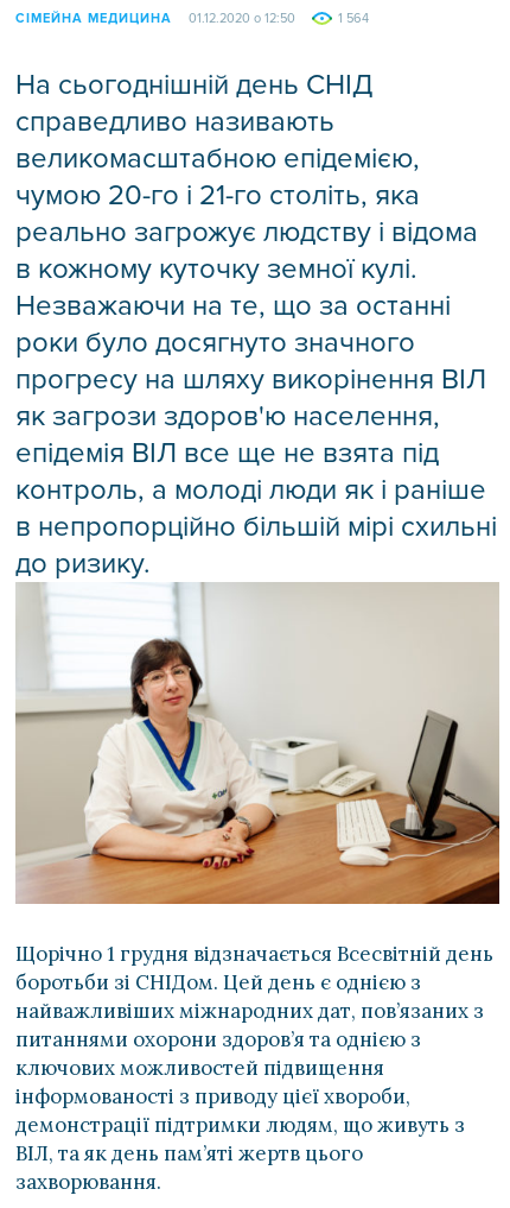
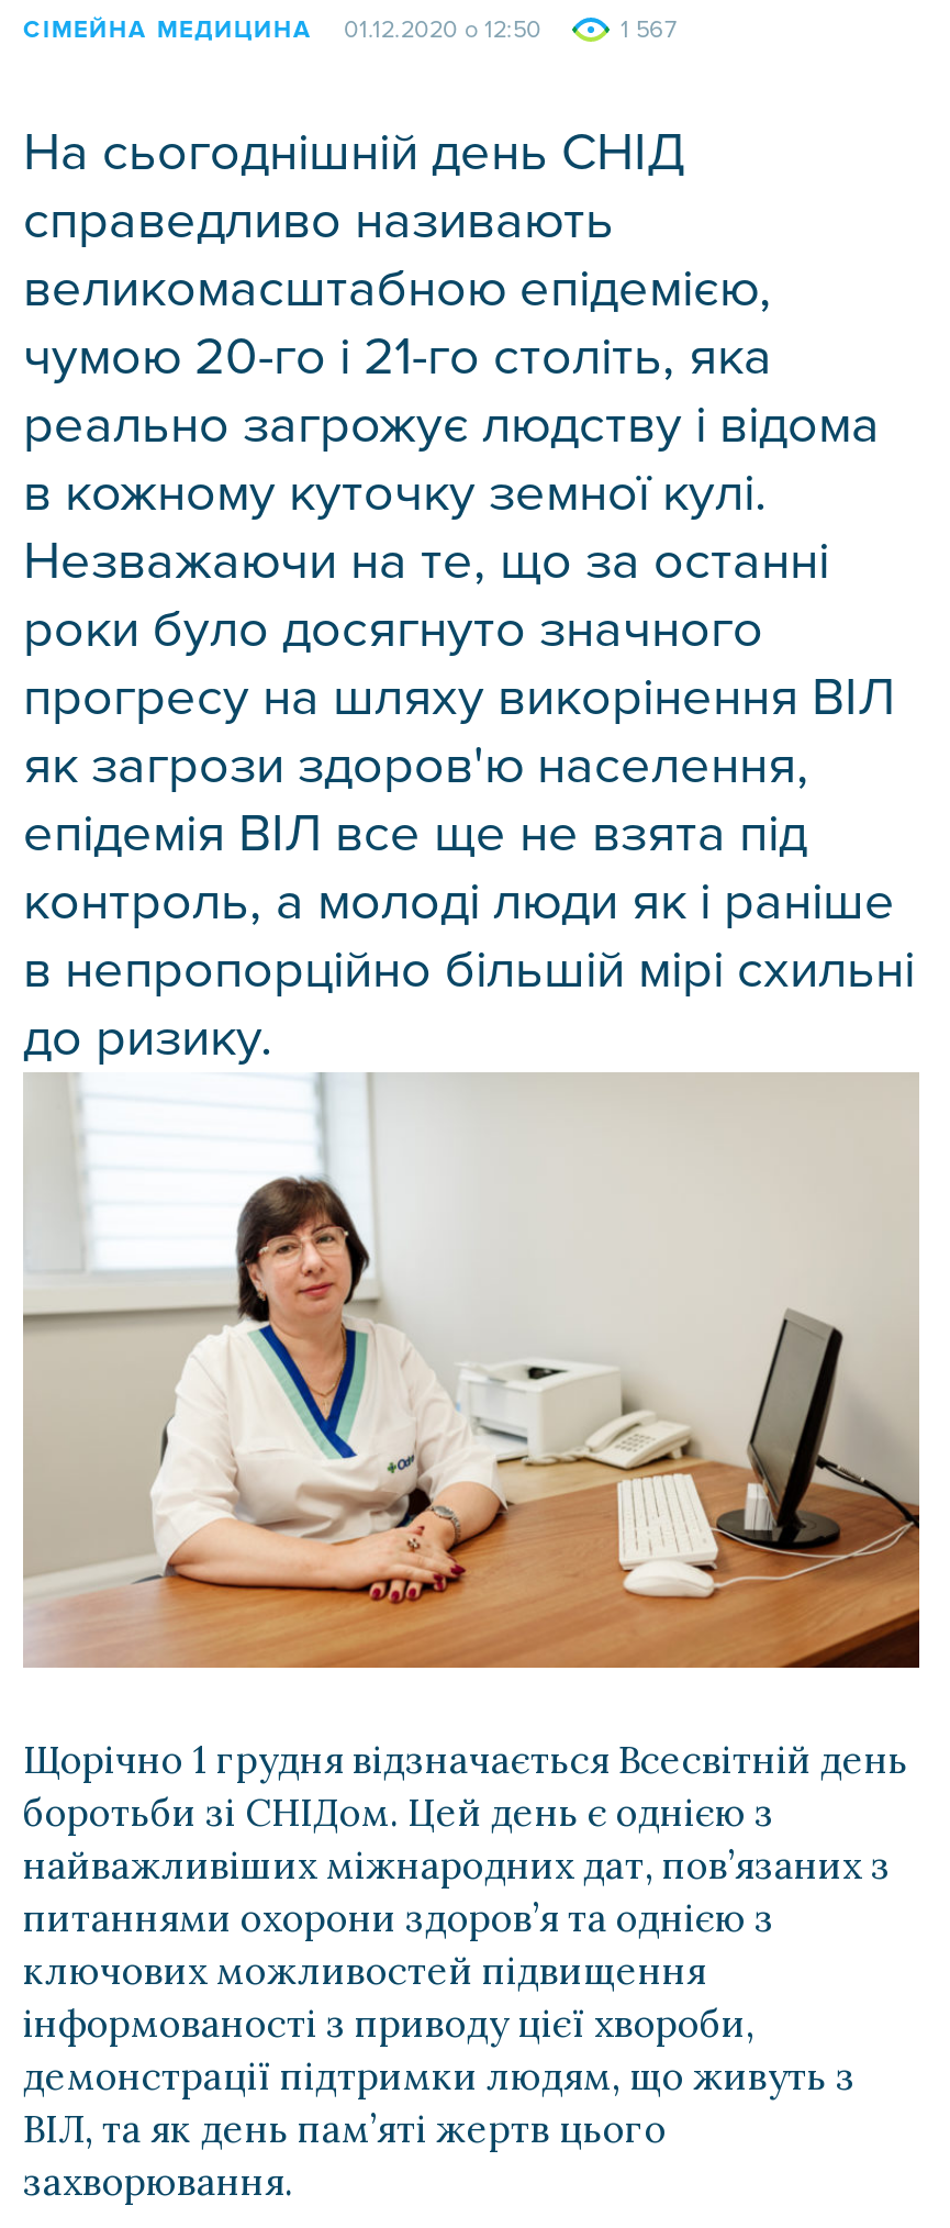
[338,11,369,26] 1 564 -> [621,15,678,44] 1 567

